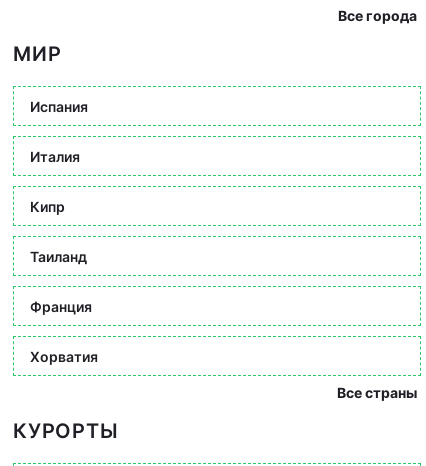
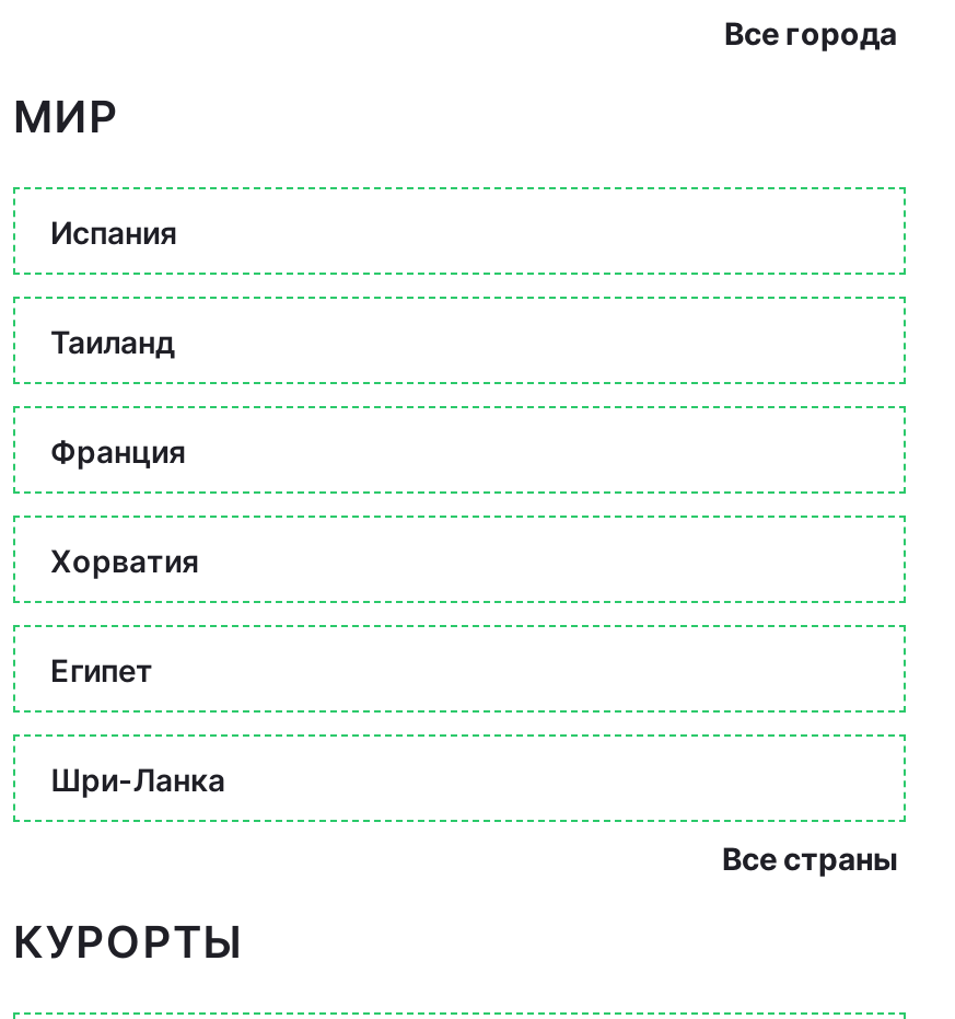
[30,147,80,214] Италия | Кипр -> none
moved [30,247,98,364] -> [50,322,199,578]: Таиланд | Франция | Хорватия
none -> [50,650,225,797] Египет | Шри-Ланка

